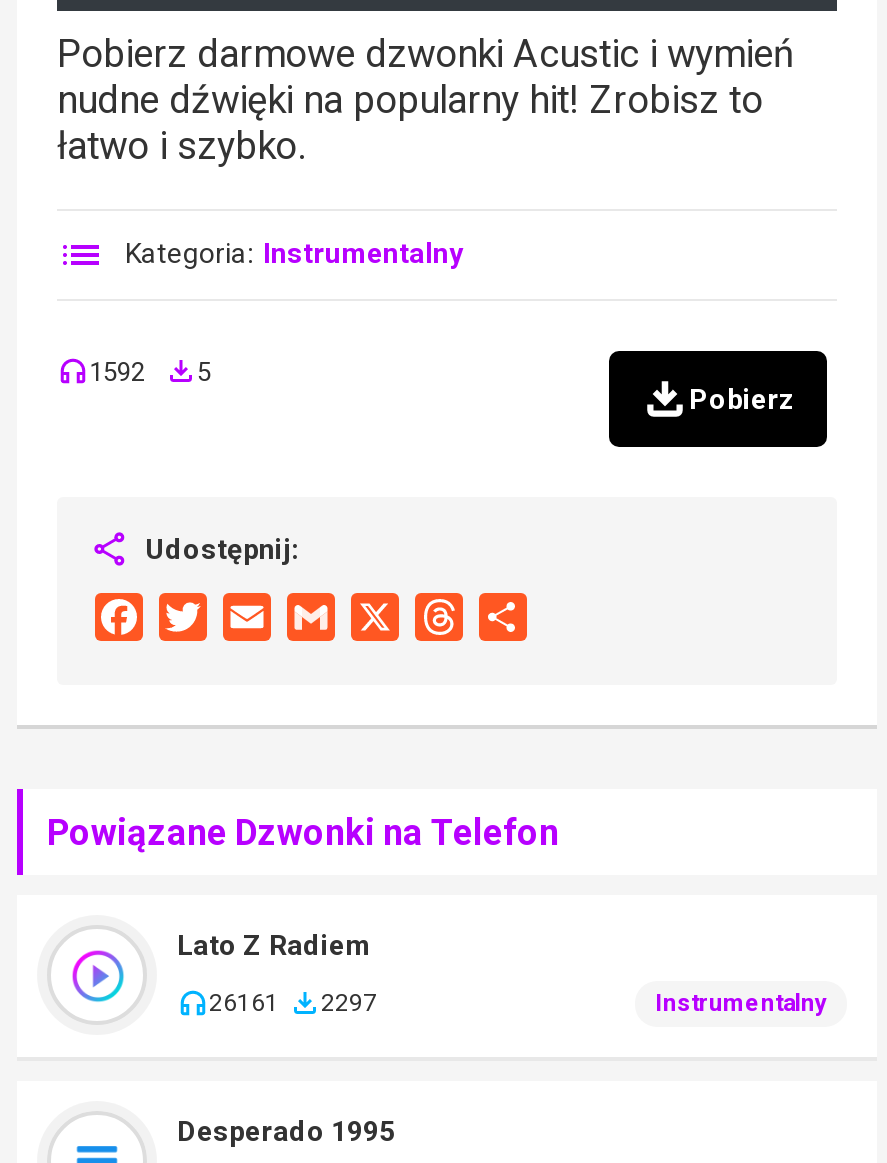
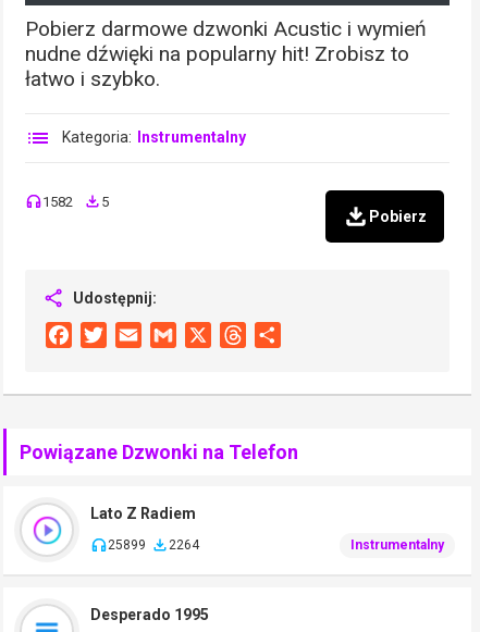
[89,357,211,387] 1592 5 -> [42,193,109,210] 1582 5
[209,989,279,1017] 26161 -> [108,537,146,552] 25899
[321,989,377,1017] 2297 -> [169,537,199,552] 2264

